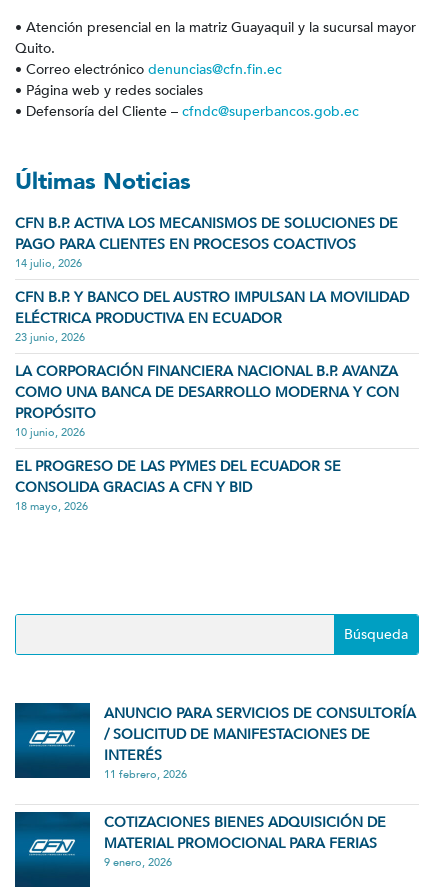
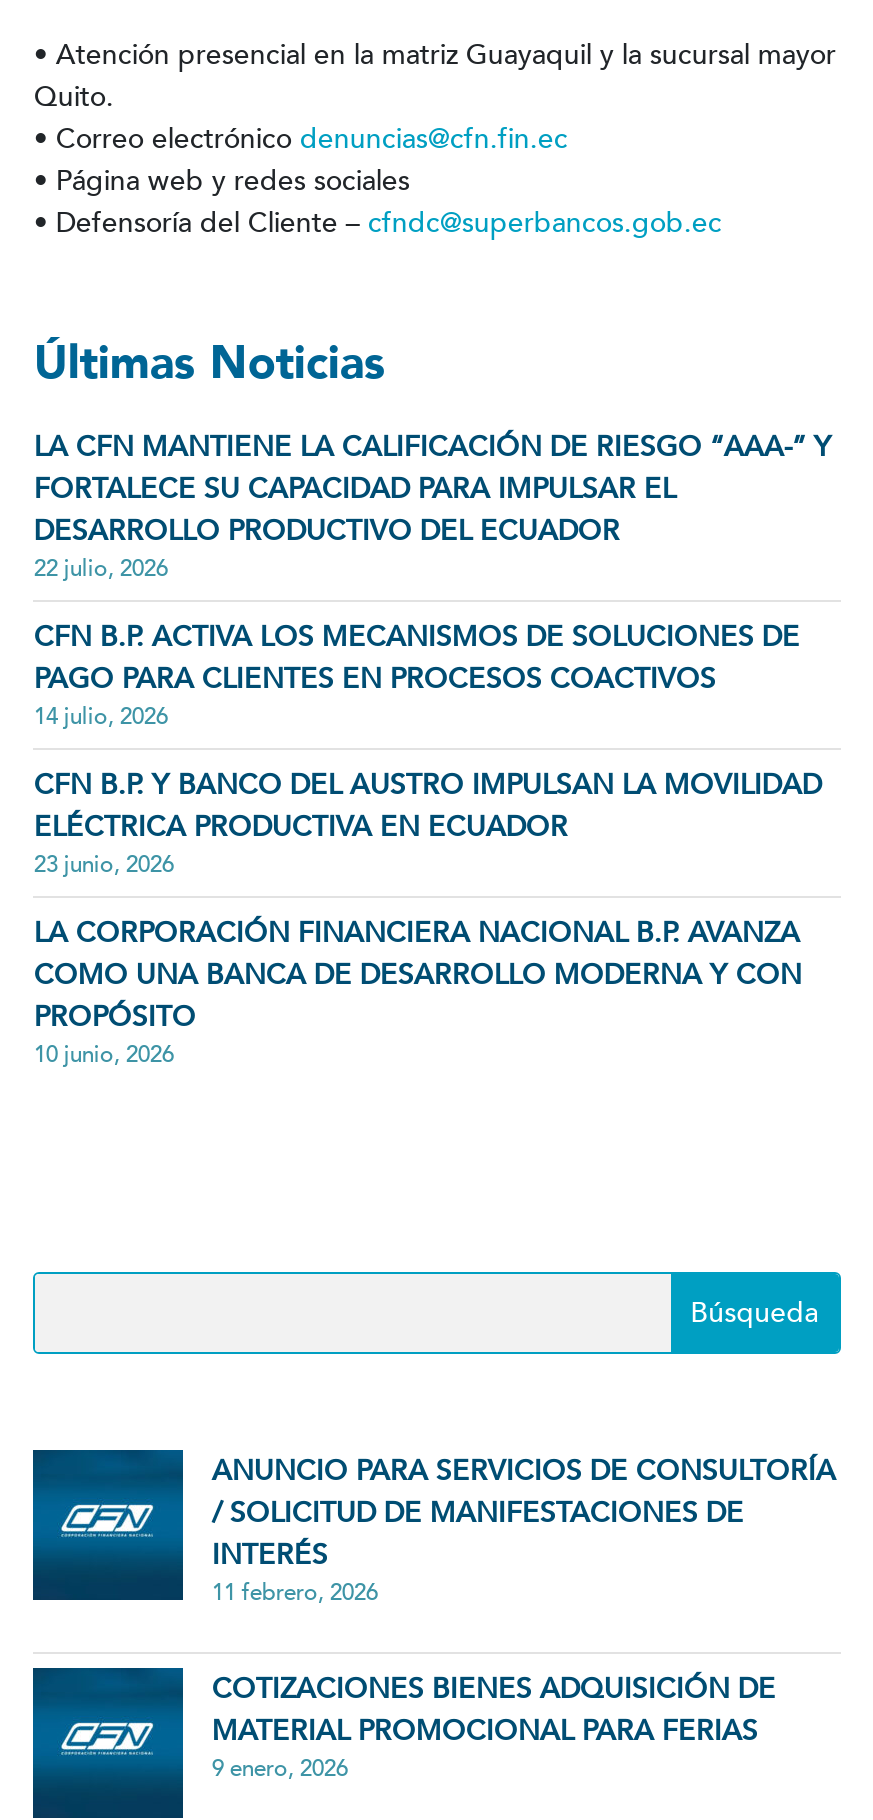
none -> [34,428,832,584] LA CFN MANTIENE LA CALIFICACIÓN DE RIESGO “AAA-” Y | FORTALECE SU CAPACIDAD PARA IMPULSAR EL | DESARROLLO PRODUCTIVO DEL ECUADOR | 22 julio, 2026
moved [15,214,409,440] -> [34,618,822,1070]: CFN B.P. ACTIVA LOS MECANISMOS DE SOLUCIONES DE | PAGO PARA CLIENTES EN PROCESOS COACTIVOS | 14 julio, 2026 | ... | PROPÓSITO | 10 junio, 2026
[15,457,341,514] EL PROGRESO DE LAS PYMES DEL ECUADOR SE | CONSOLIDA GRACIAS A CFN Y BID | 18 mayo, 2026 -> none

